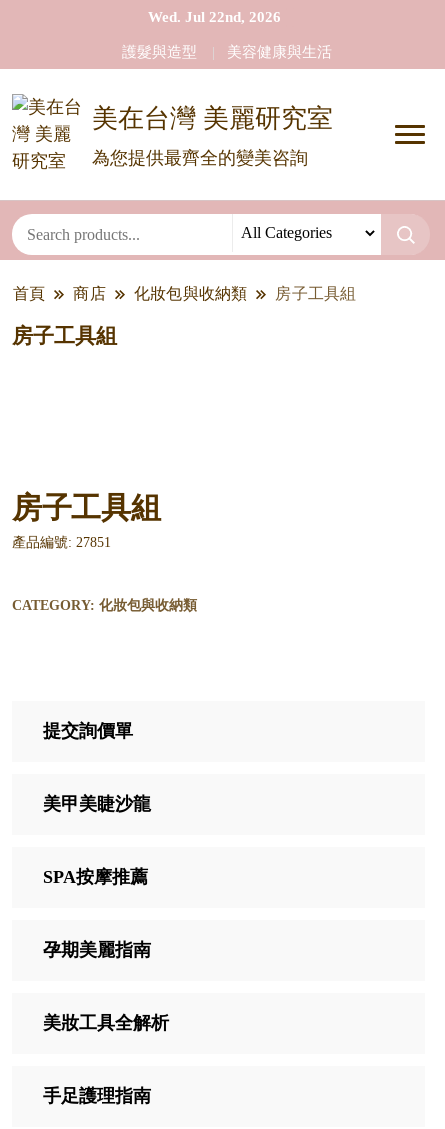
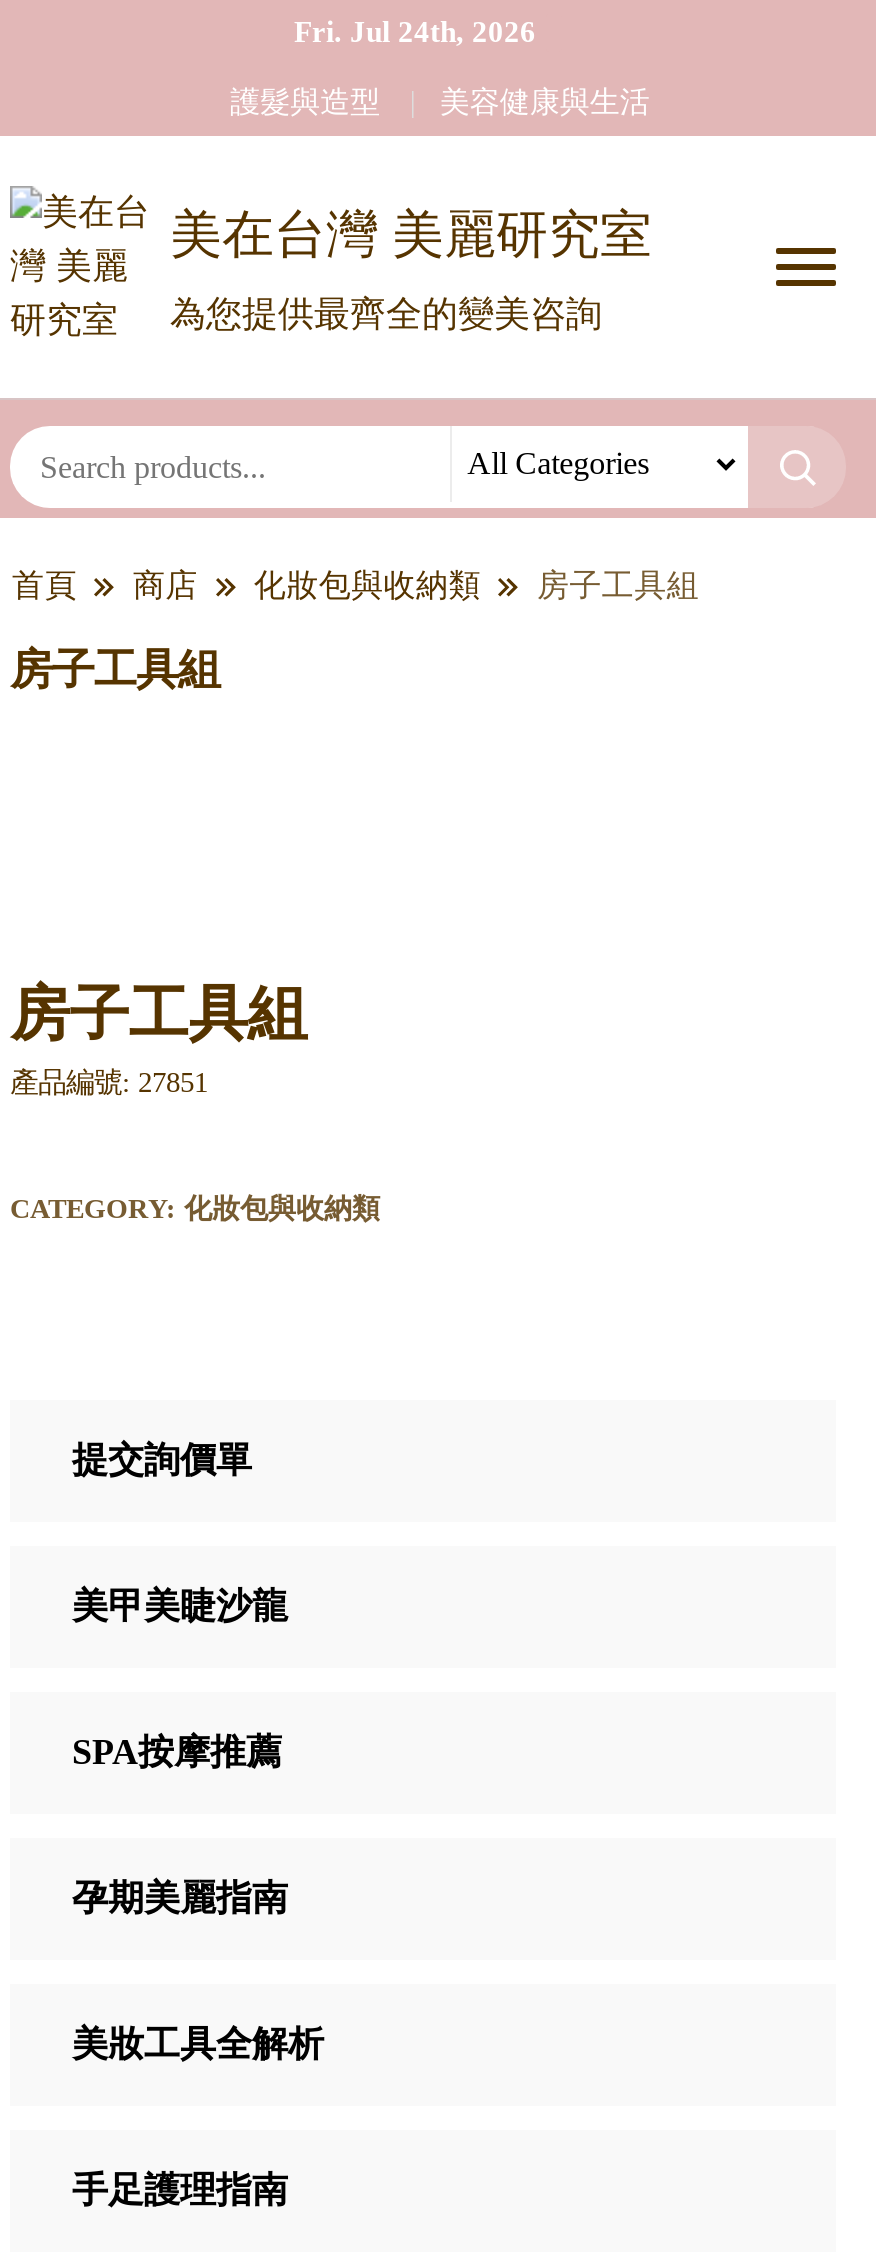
[148,9,281,25] Wed. Jul 22nd, 2026 -> [294,16,536,48] Fri. Jul 24th, 2026

